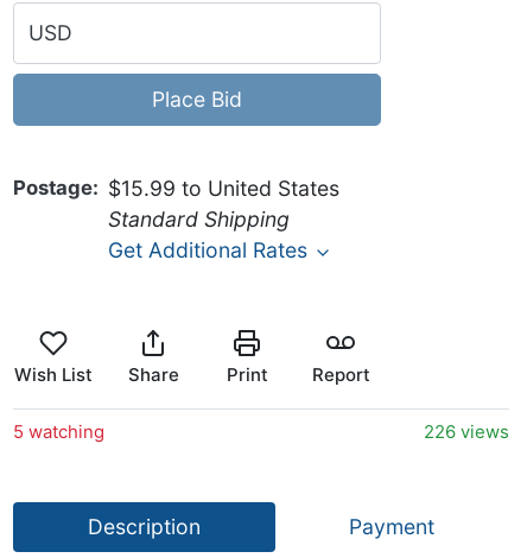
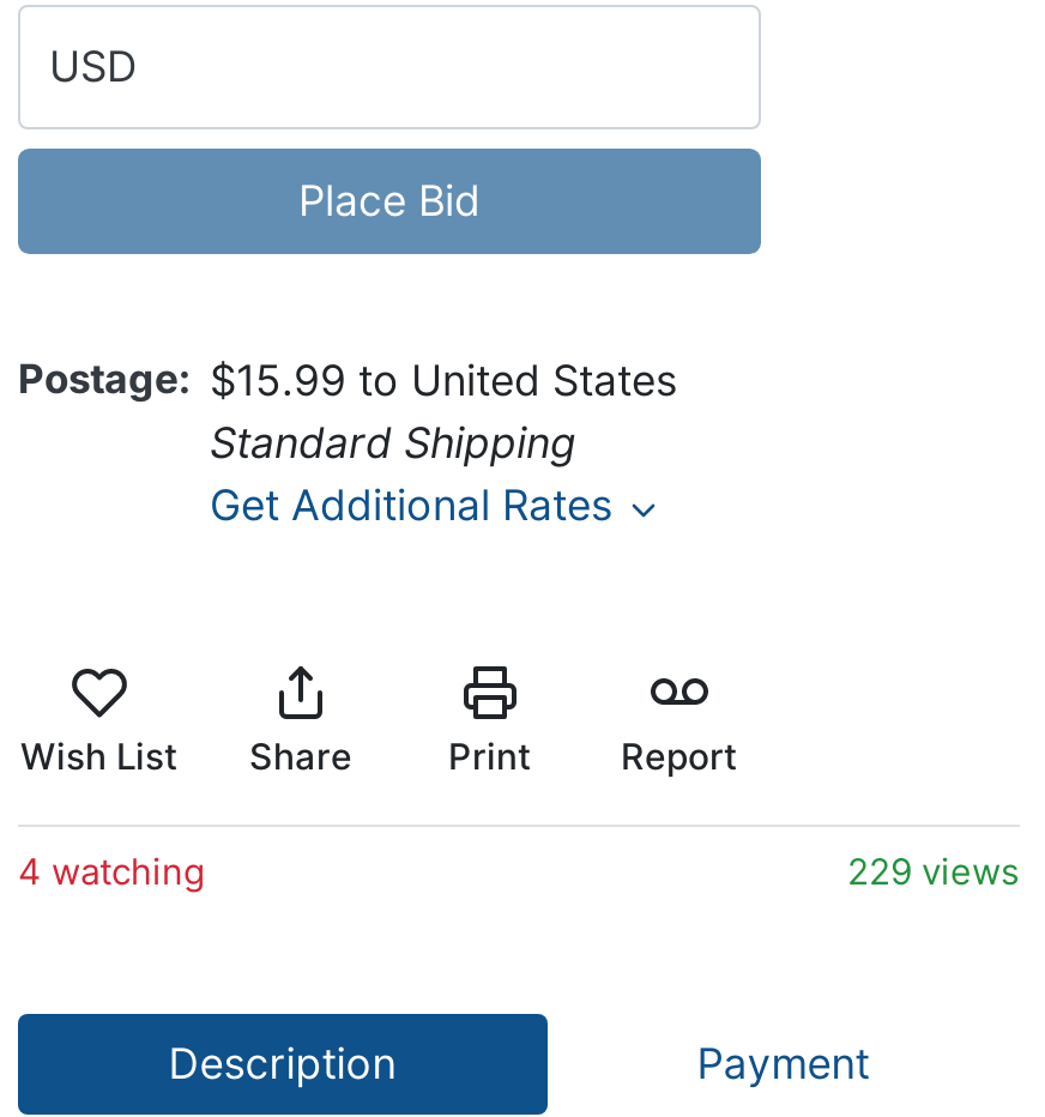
[13,421,104,443] 5 watching -> [18,850,205,894] 4 watching
[424,421,509,443] 226 views -> [847,850,1020,894] 229 views

